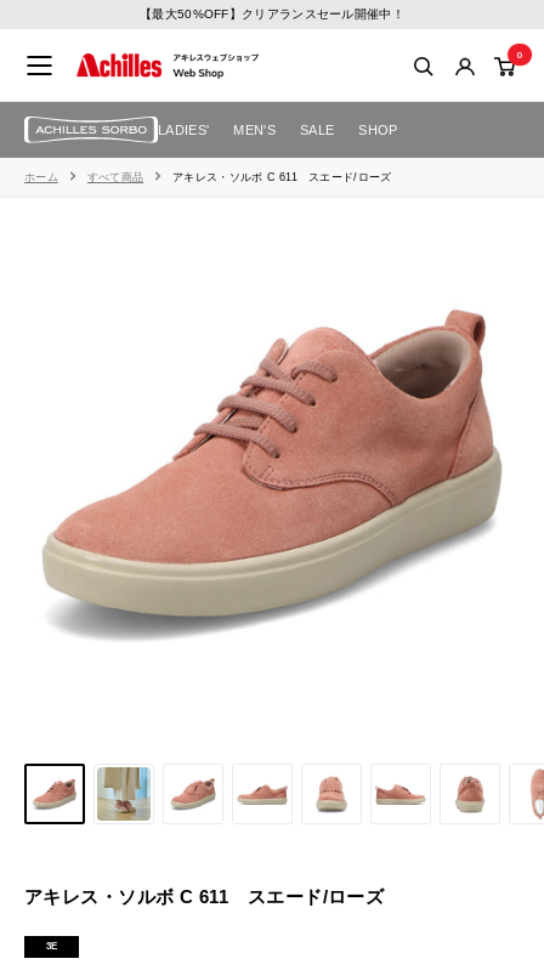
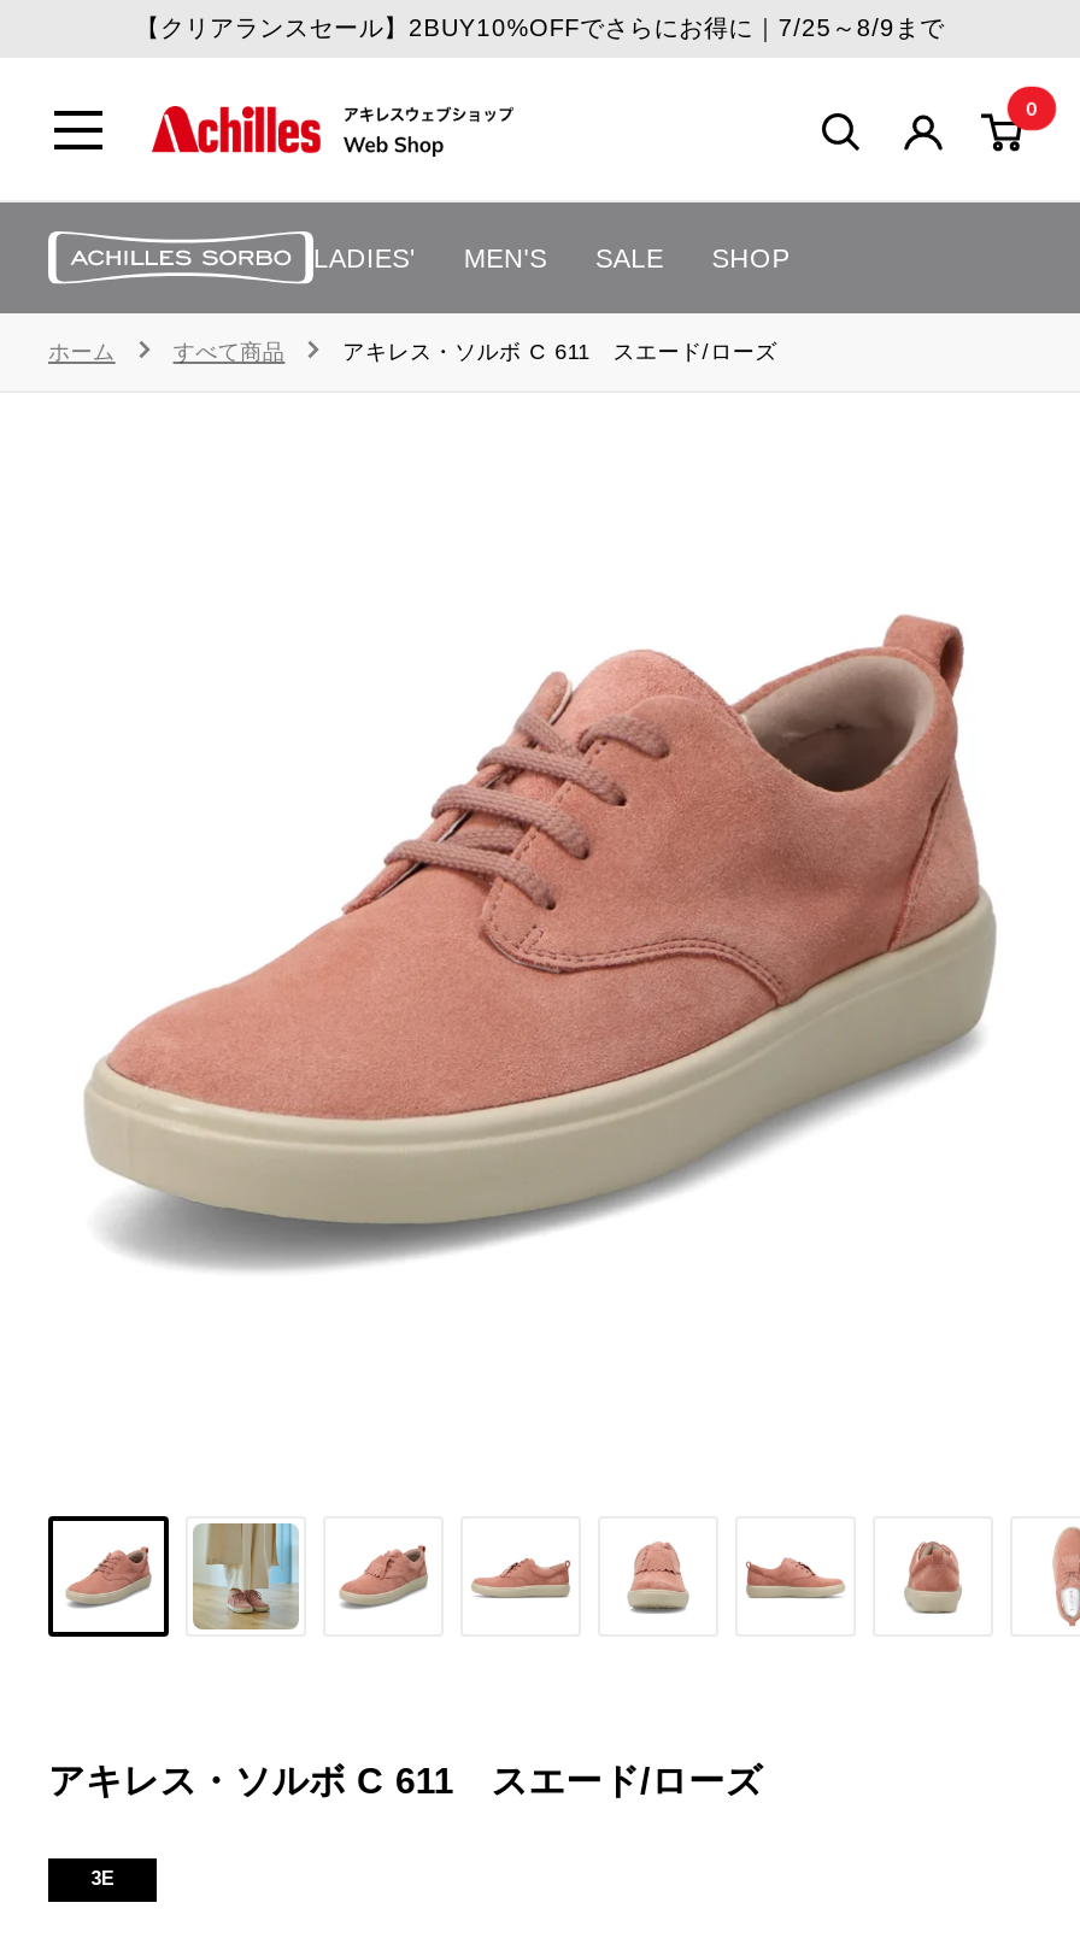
[140,7,404,21] 【最大50%OFF】クリアランスセール開催中！ -> [135,14,945,41] 【クリアランスセール】2BUY10%OFFでさらにお得に｜7/25～8/9まで

